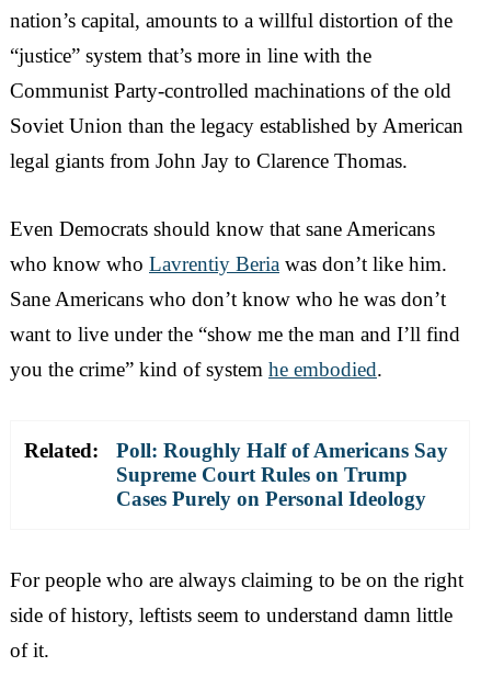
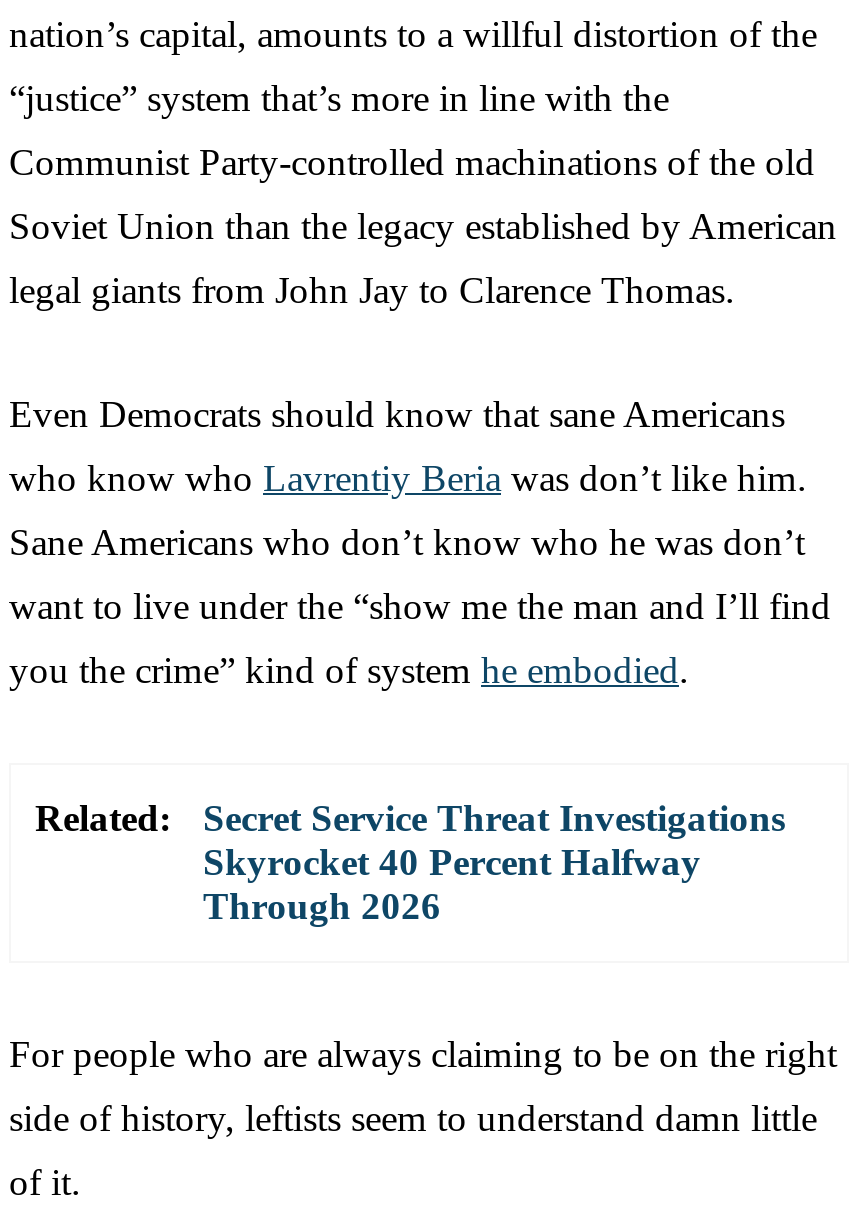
[116,438,448,510] Poll: Roughly Half of Americans Say | Supreme Court Rules on Trump | Cases Purely on Personal Ideology -> [203,796,785,926] Secret Service Threat Investigations | Skyrocket 40 Percent Halfway | Through 2026

